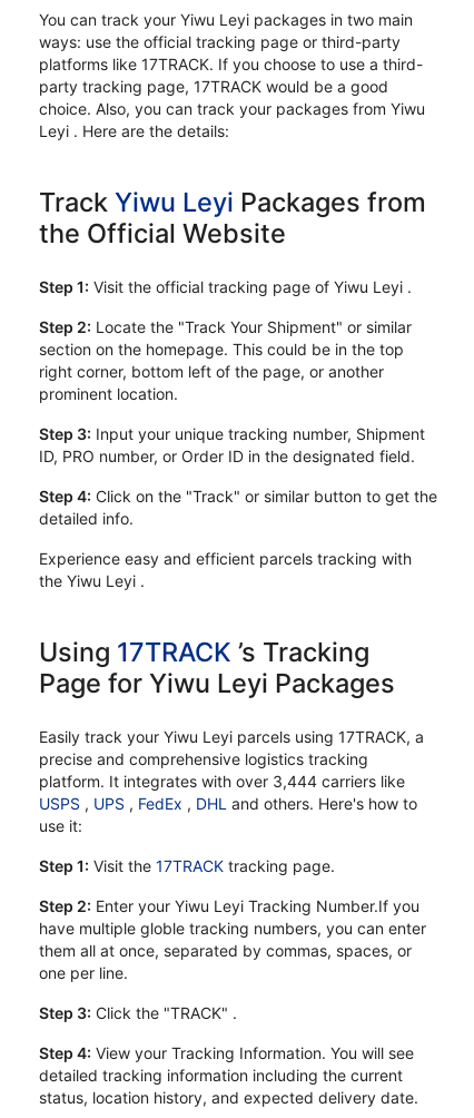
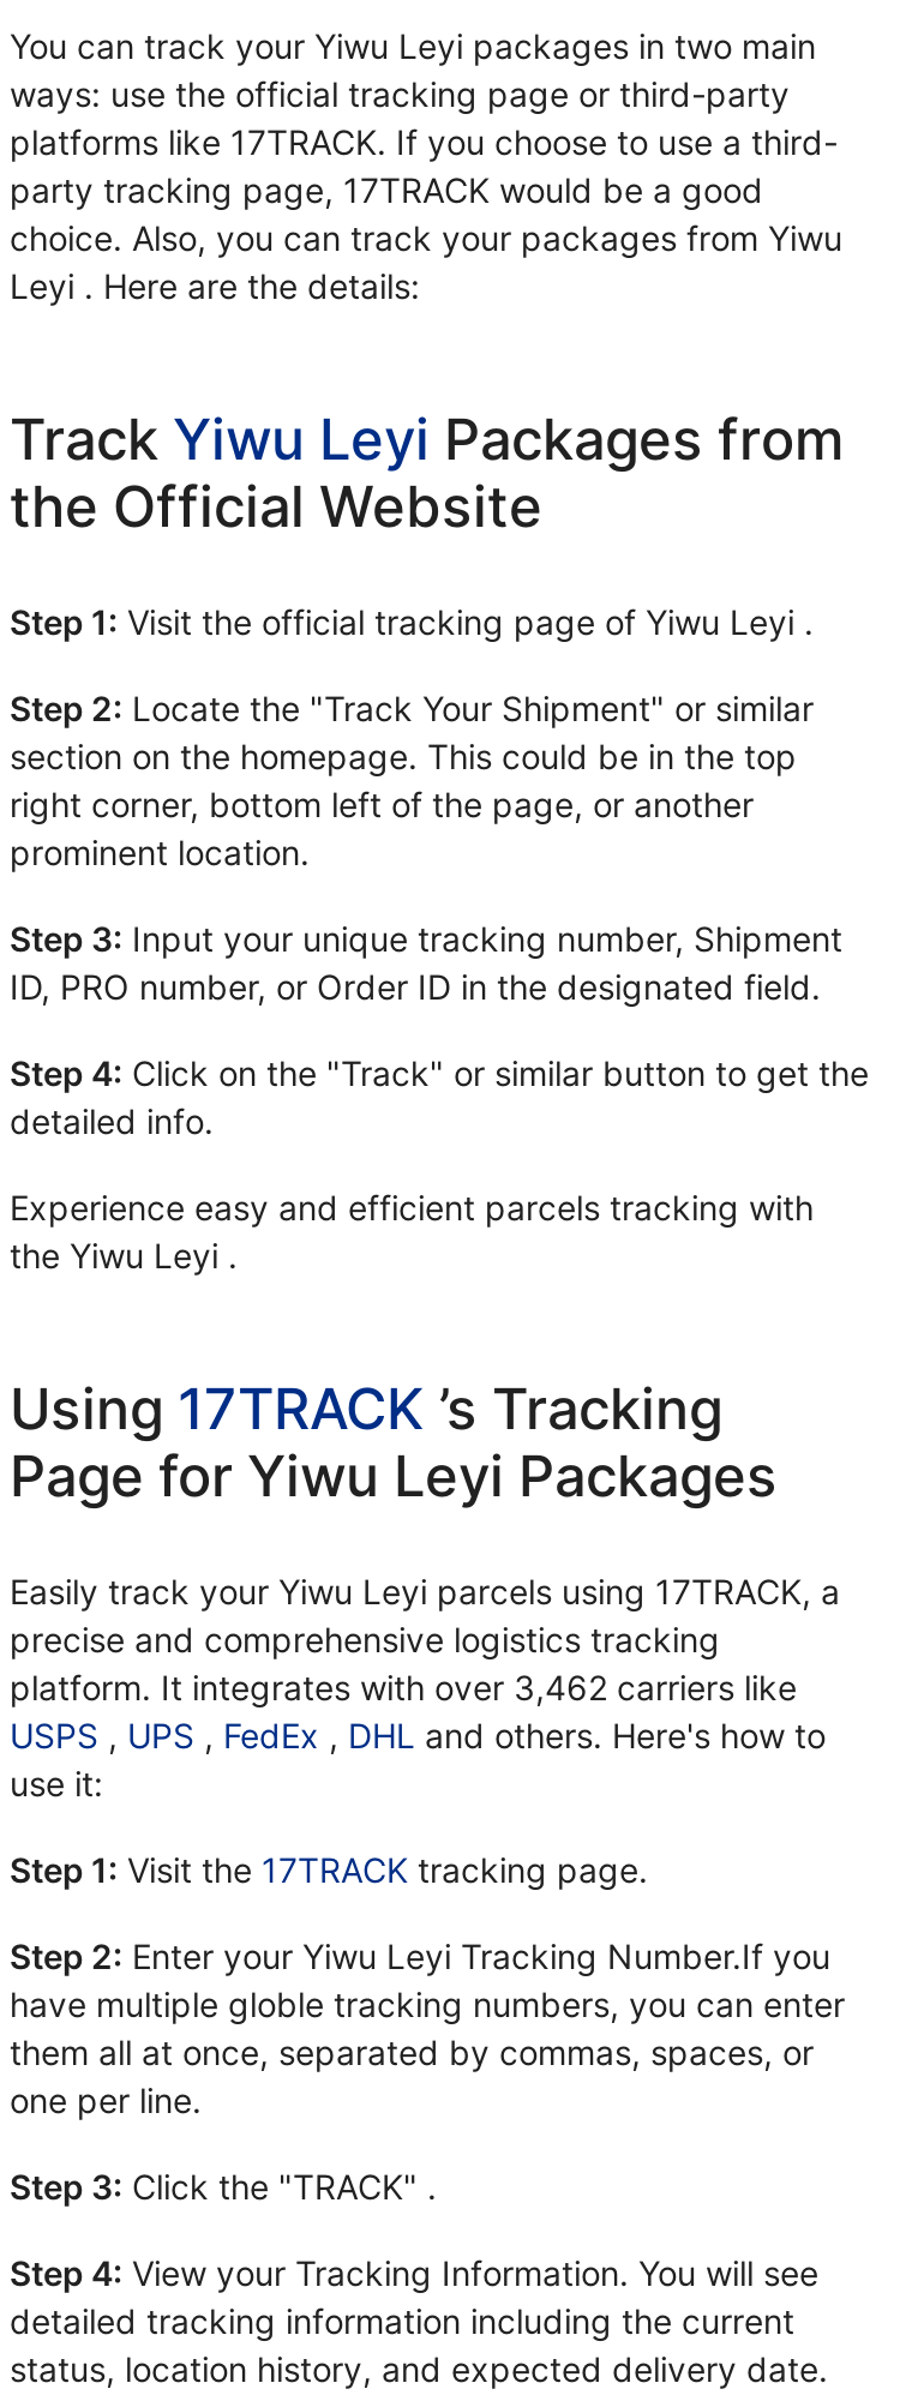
[39,772,405,791] platform. It integrates with over 3,444 carriers like -> [10,1667,797,1707] platform. It integrates with over 3,462 carriers like

